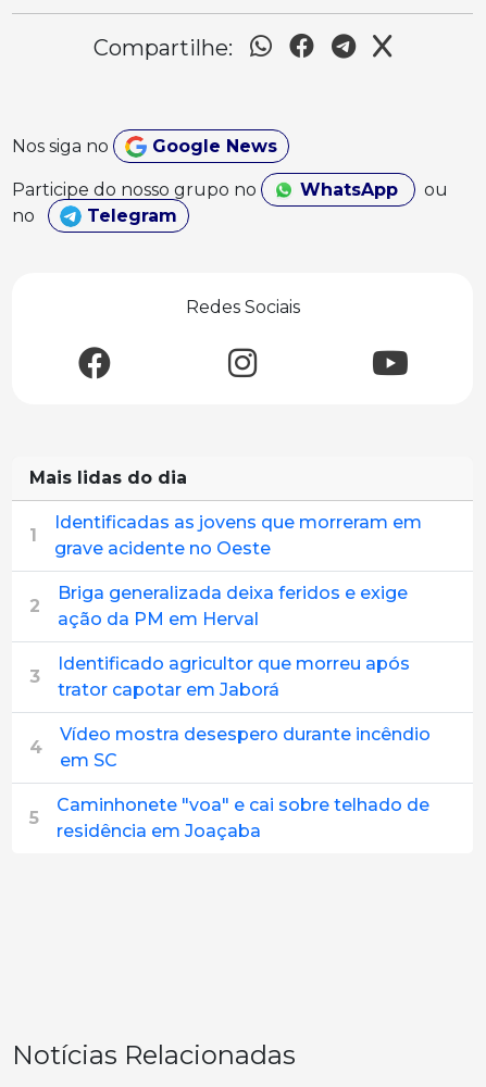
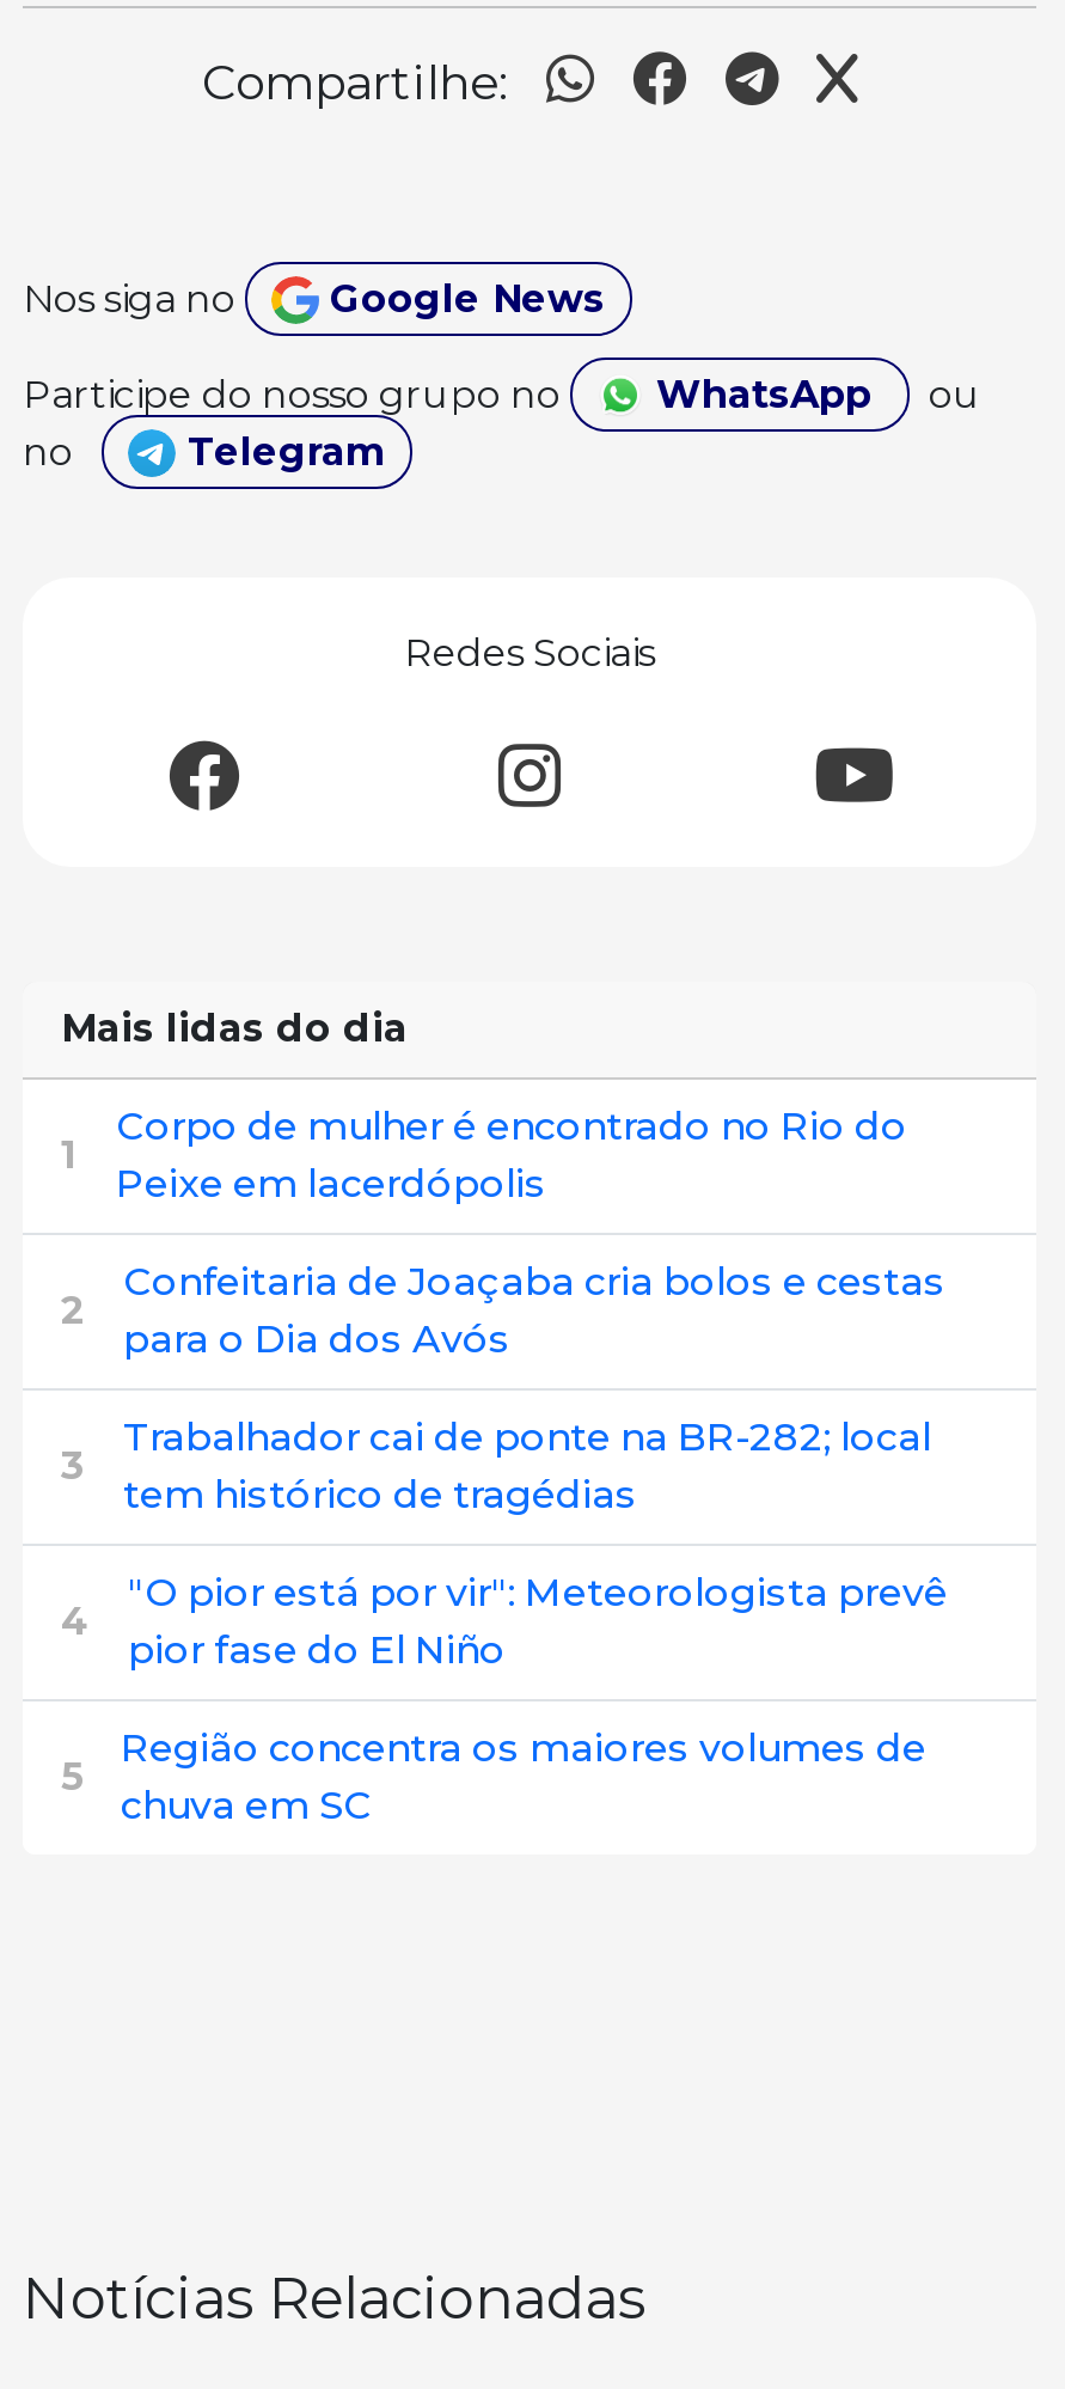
[54,512,422,559] Identificadas as jovens que morreram em | grave acidente no Oeste -> [116,1104,907,1206] Corpo de mulher é encontrado no Rio do | Peixe em lacerdópolis
[58,583,408,629] Briga generalizada deixa feridos e exige | ação da PM em Herval -> [123,1259,945,1362] Confeitaria de Joaçaba cria bolos e cestas | para o Dia dos Avós
[58,653,410,700] Identificado agricultor que morreu após | trator capotar em Jaborá -> [123,1415,931,1517] Trabalhador cai de ponte na BR-282; local | tem histórico de tragédias
[60,724,431,771] Vídeo mostra desespero durante incêndio | em SC -> [128,1570,948,1673] "O pior está por vir": Meteorologista prevê | pior fase do El Niño
[57,795,429,841] Caminhonete "voa" e cai sobre telhado de | residência em Joaçaba -> [121,1725,926,1828] Região concentra os maiores volumes de | chuva em SC

